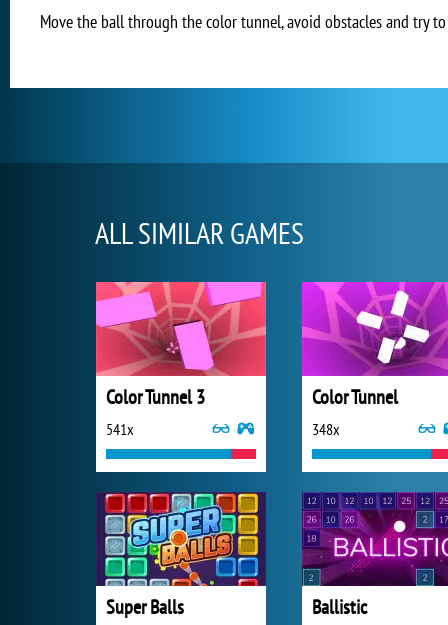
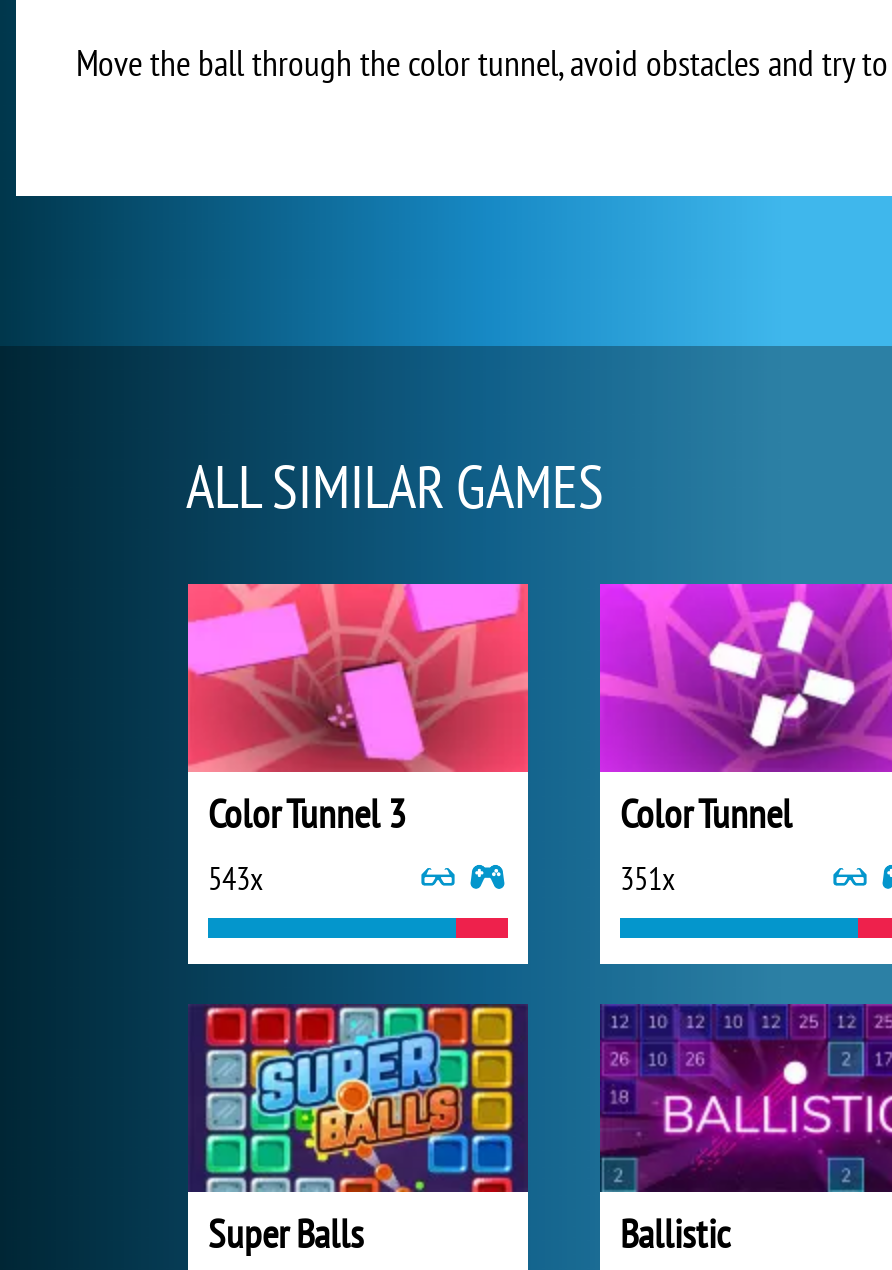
[106,419,134,439] 541x -> [208,858,264,898] 543x
[312,419,340,439] 348x -> [620,858,676,898] 351x

